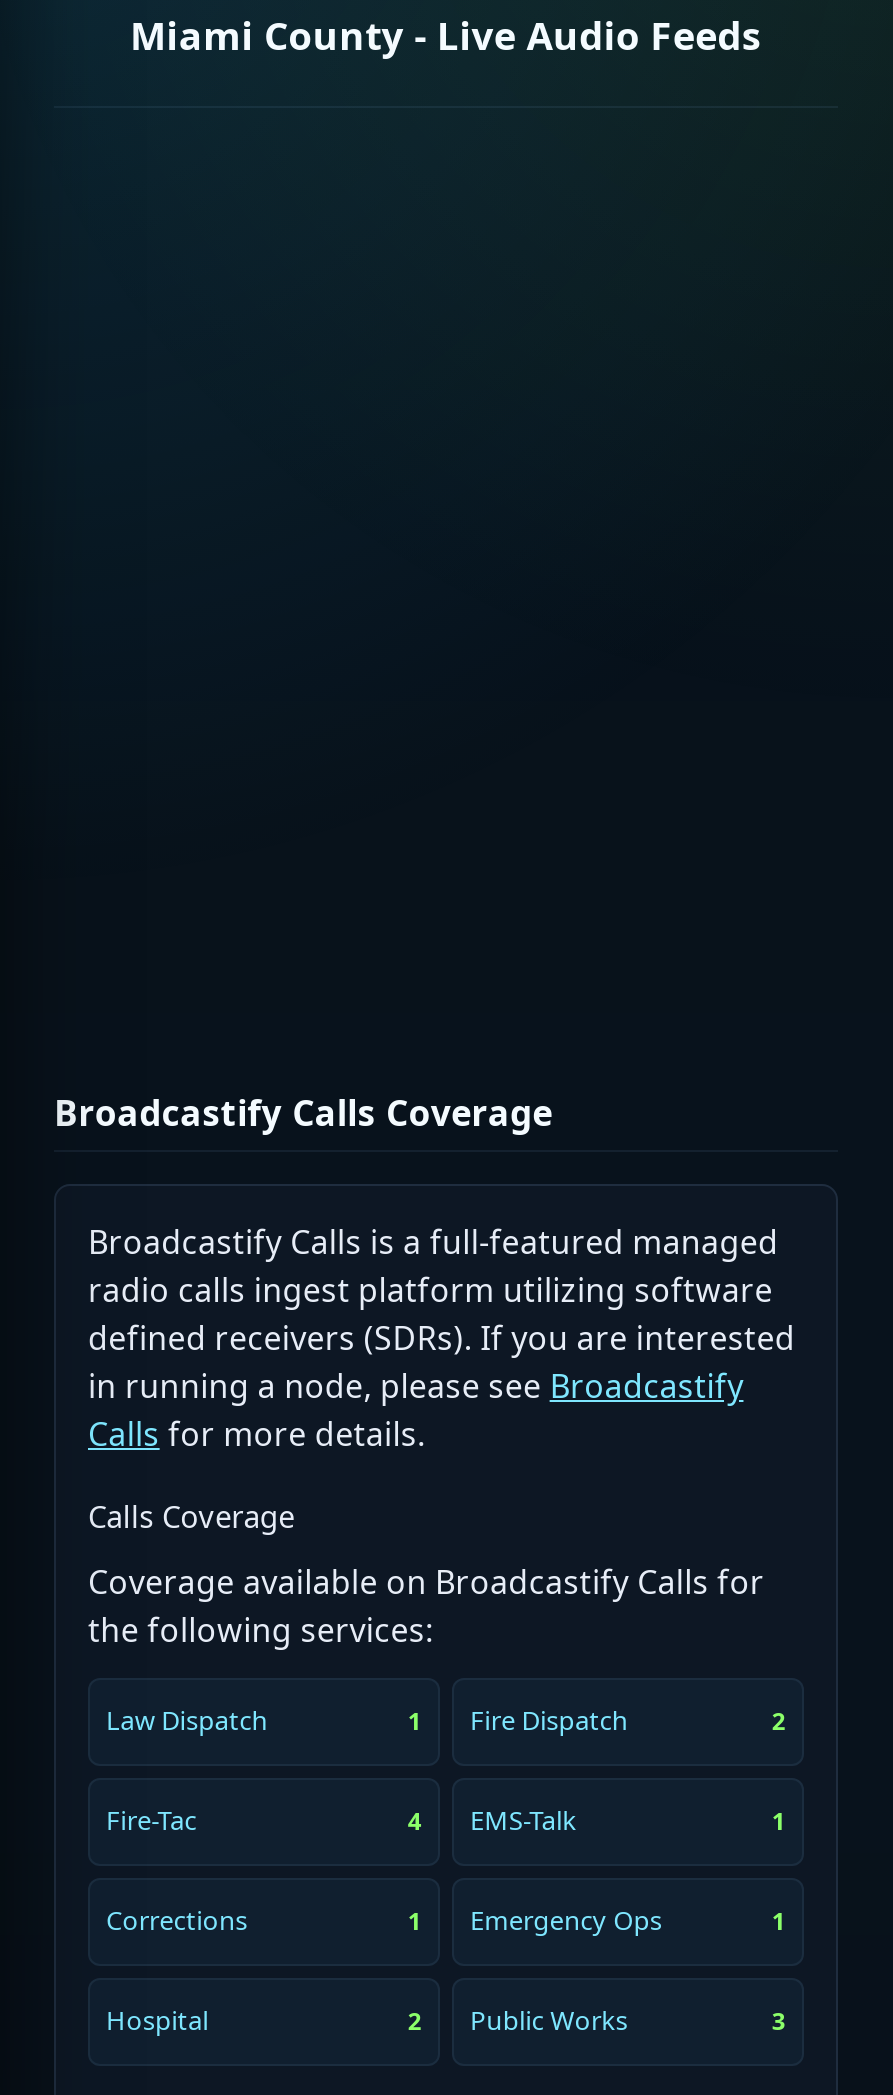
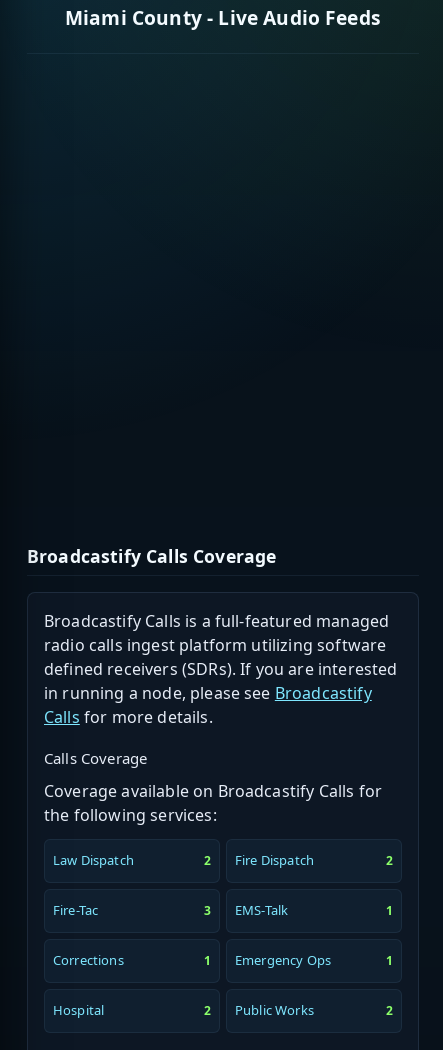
[408,1703,628,1739] 1 Fire Dispatch -> [204,851,314,869] 2 Fire Dispatch
[408,1803,577,1839] 4 EMS-Talk -> [204,901,288,919] 3 EMS-Talk
[772,2004,786,2038] 3 -> [386,1002,393,1019] 2

